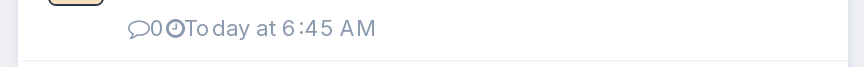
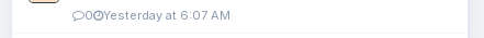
[184,14,376,42] Today at 6:45 AM -> [103,8,230,23] Yesterday at 6:07 AM

